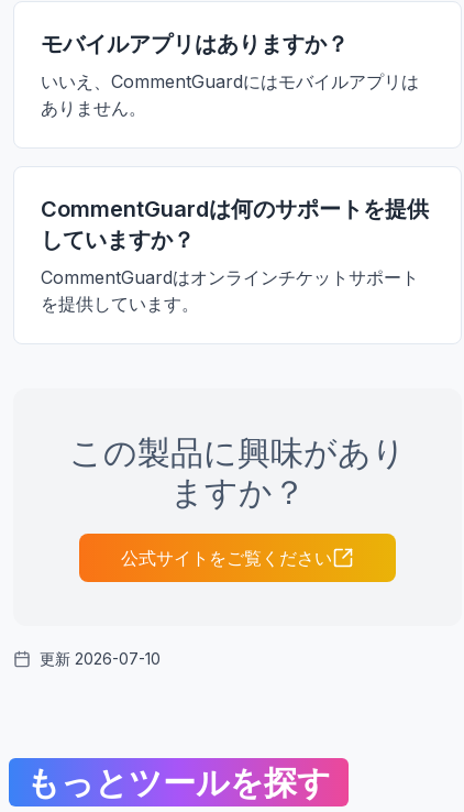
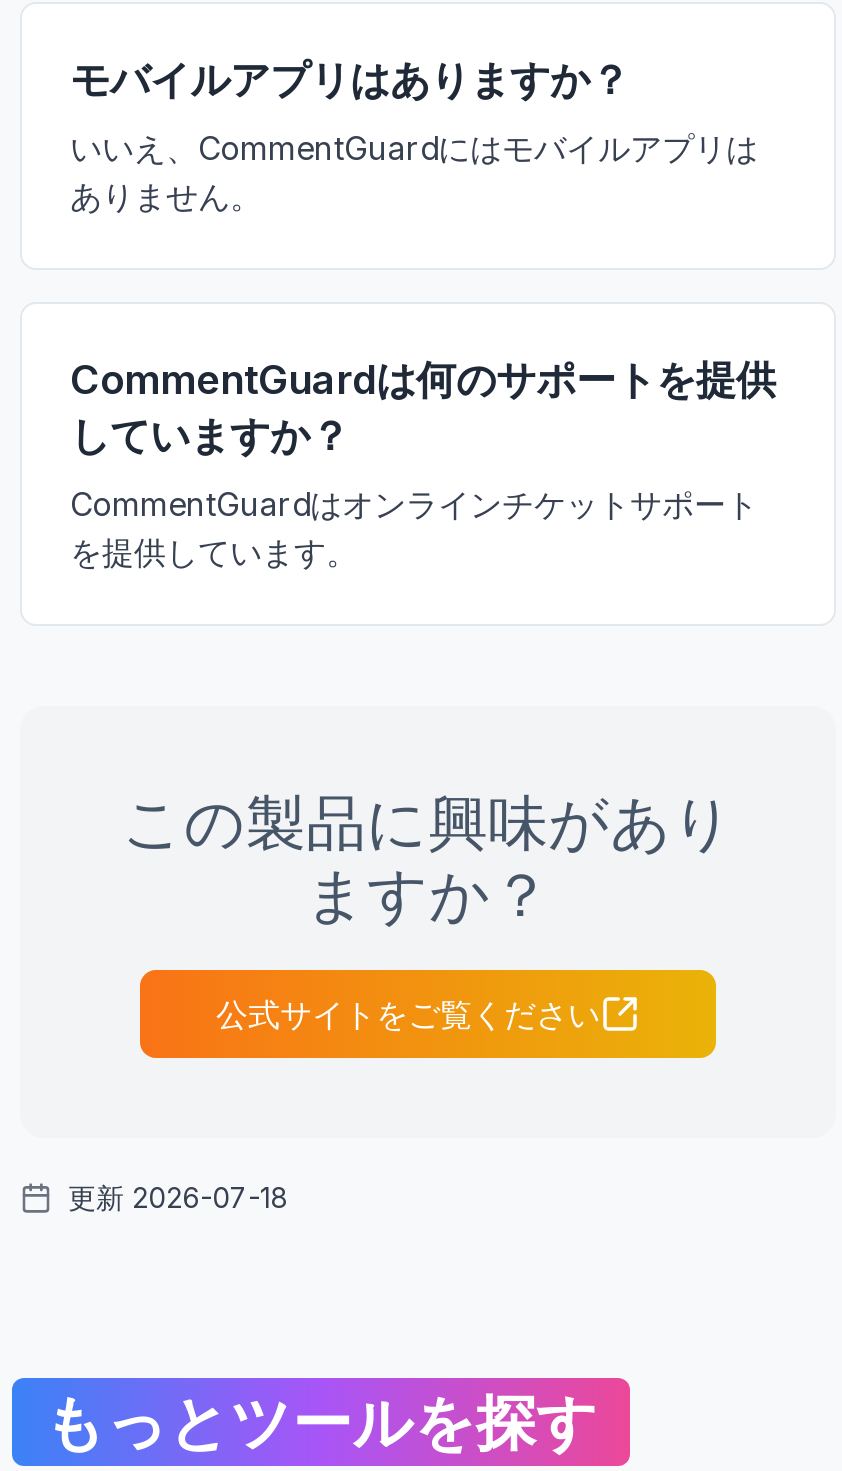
[40,649,161,668] 更新 2026-07-10 -> [68,1180,288,1214] 更新 2026-07-18

